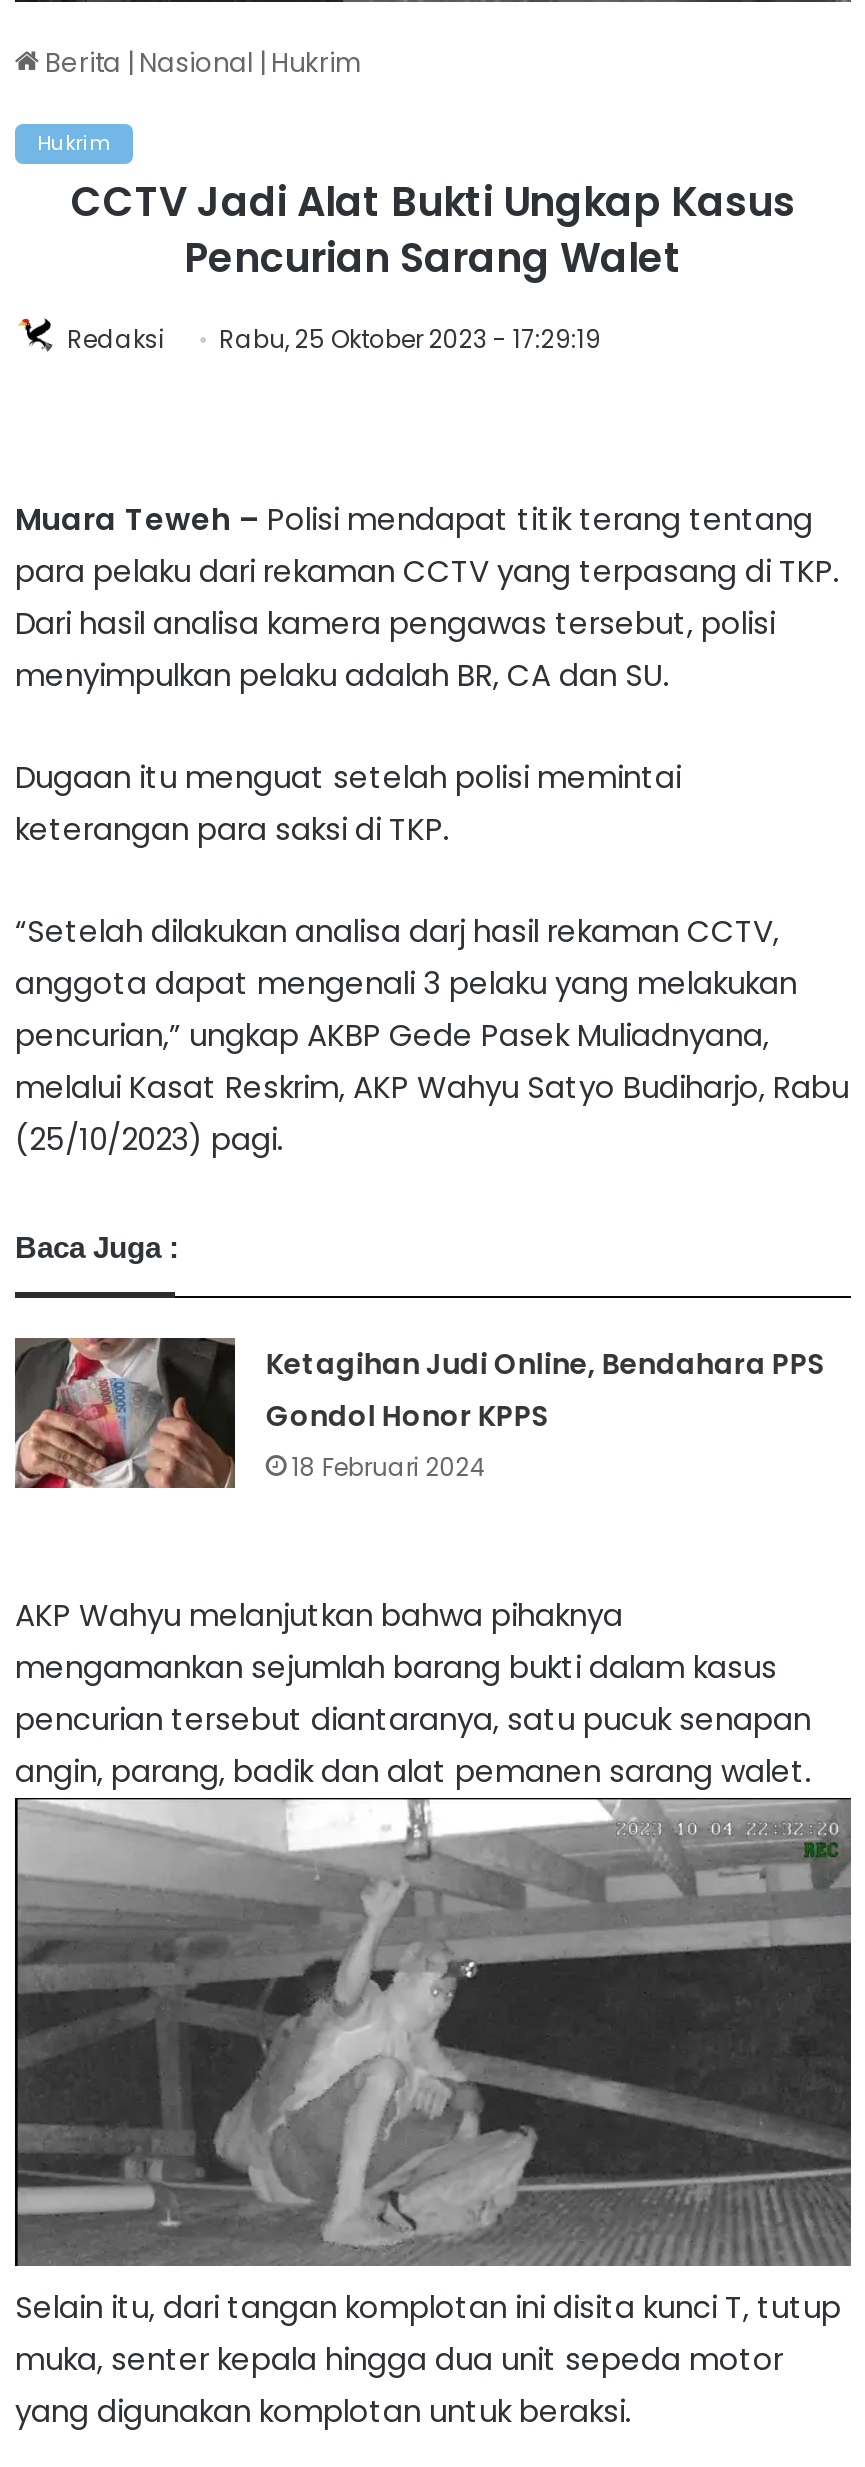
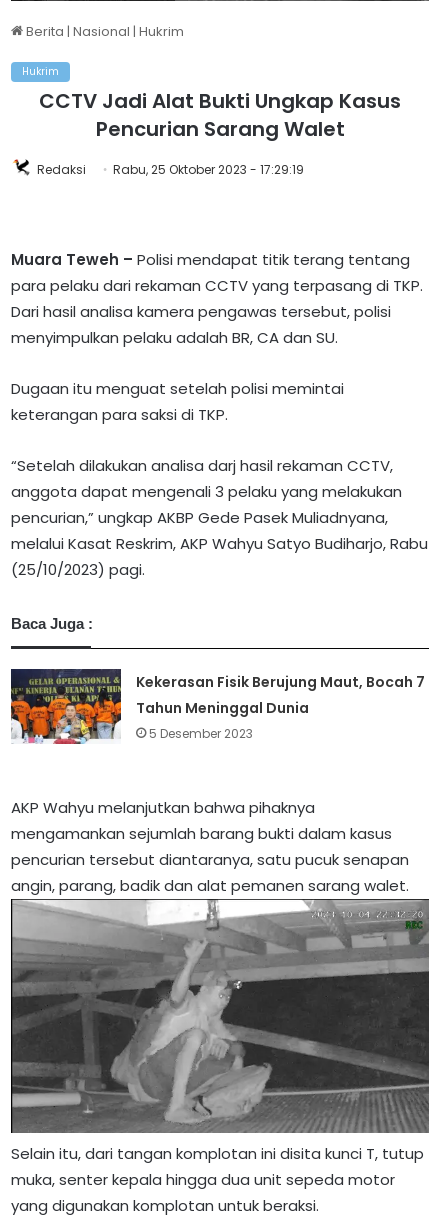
[13,1336,826,1490] [image] | Ketagihan Judi Online, Bendahara PPS | Gondol Honor KPPS | 18 Februari 2024 -> [10,668,425,745] [image] | Kekerasan Fisik Berujung Maut, Bocah 7 | Tahun Meninggal Dunia | 5 Desember 2023

